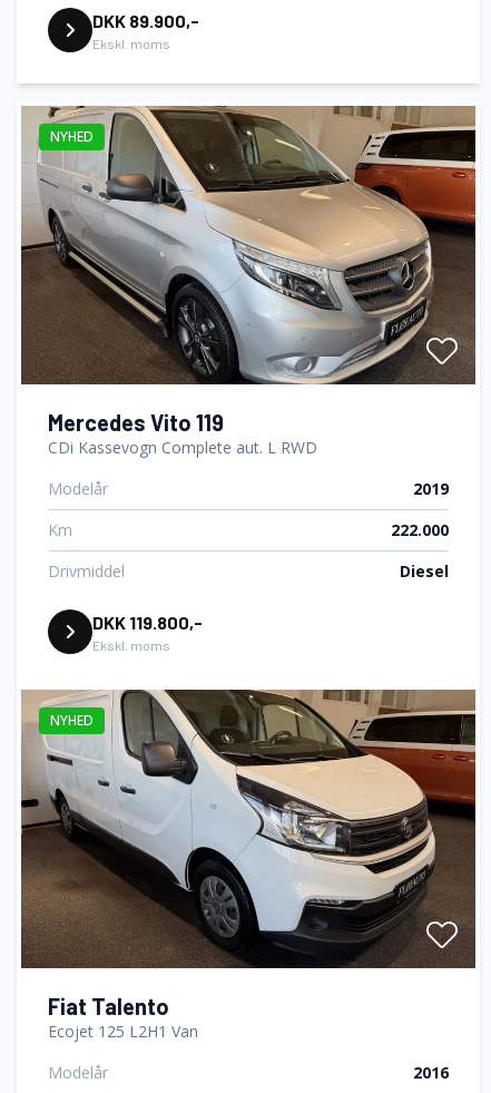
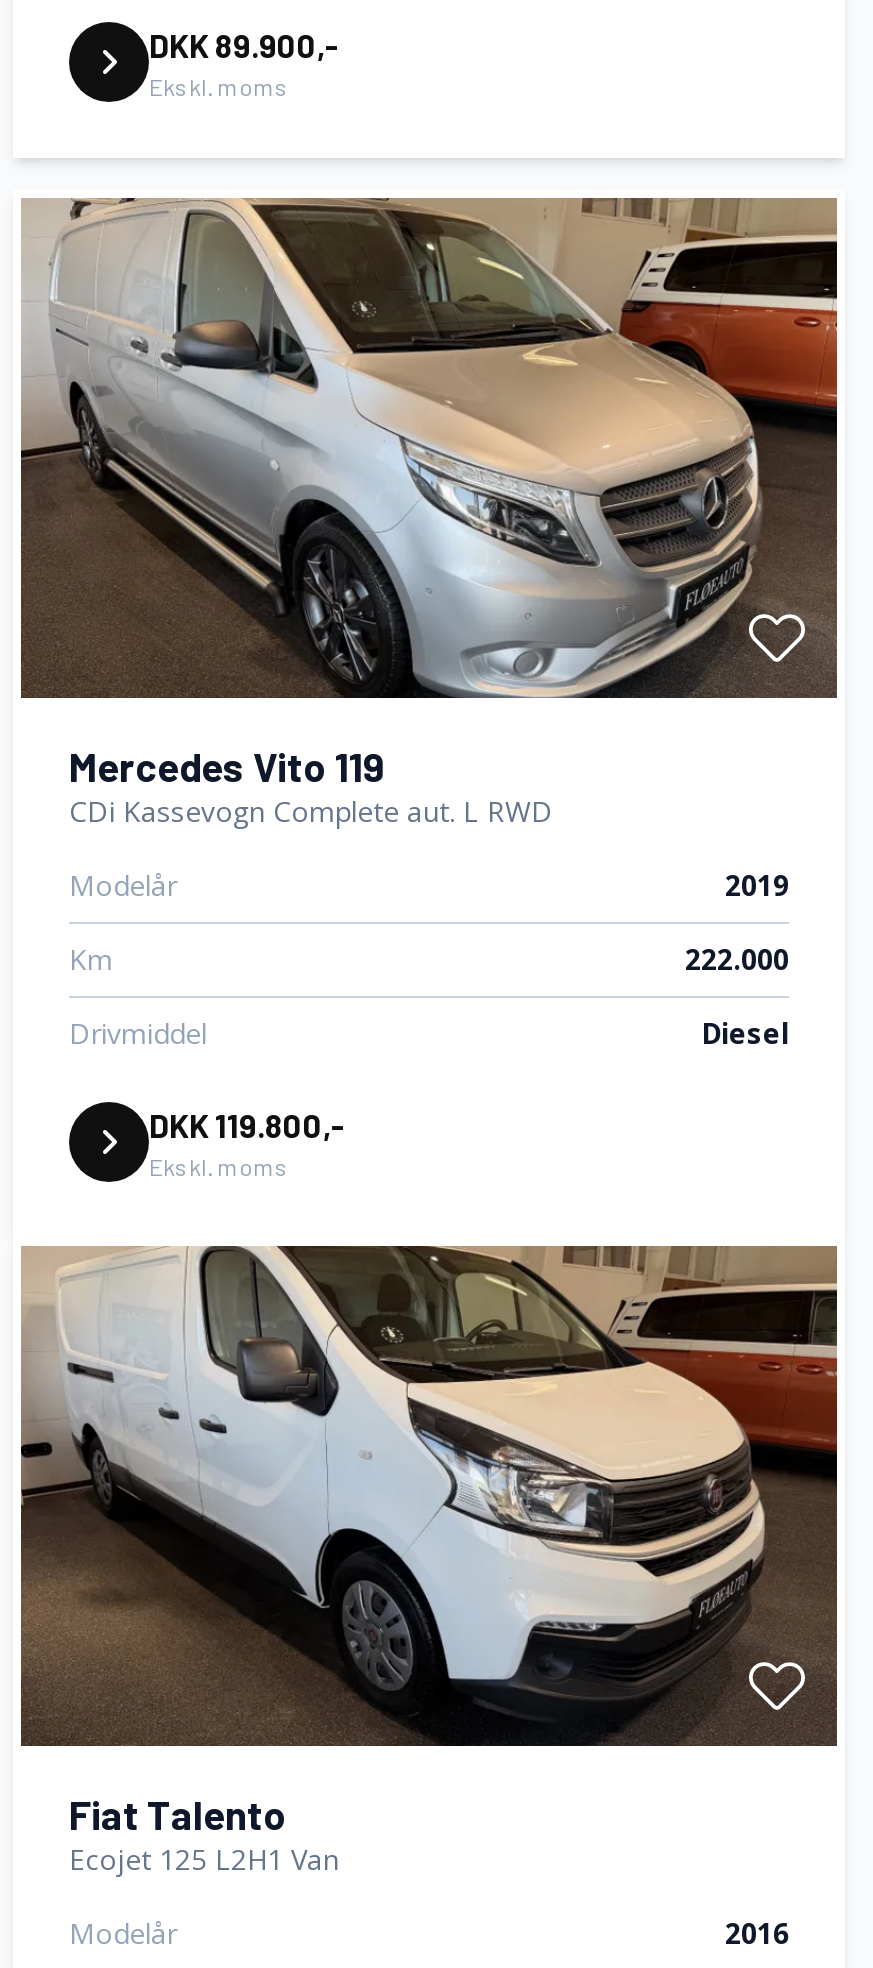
[50,127,94,146] NYHED -> none
[50,711,94,730] NYHED -> none

